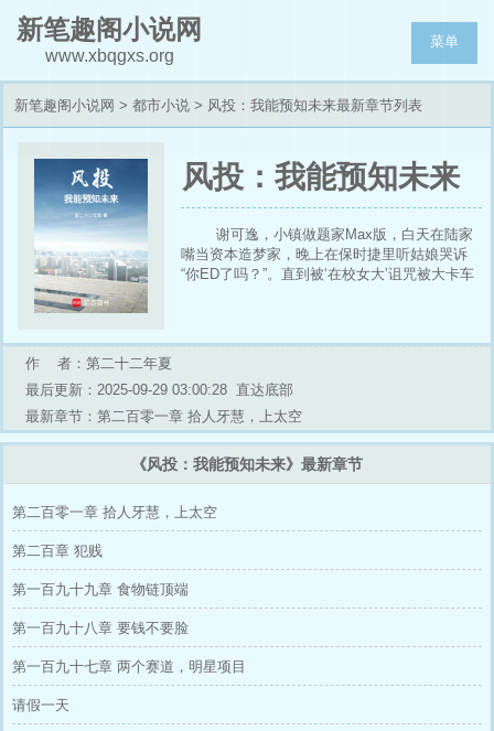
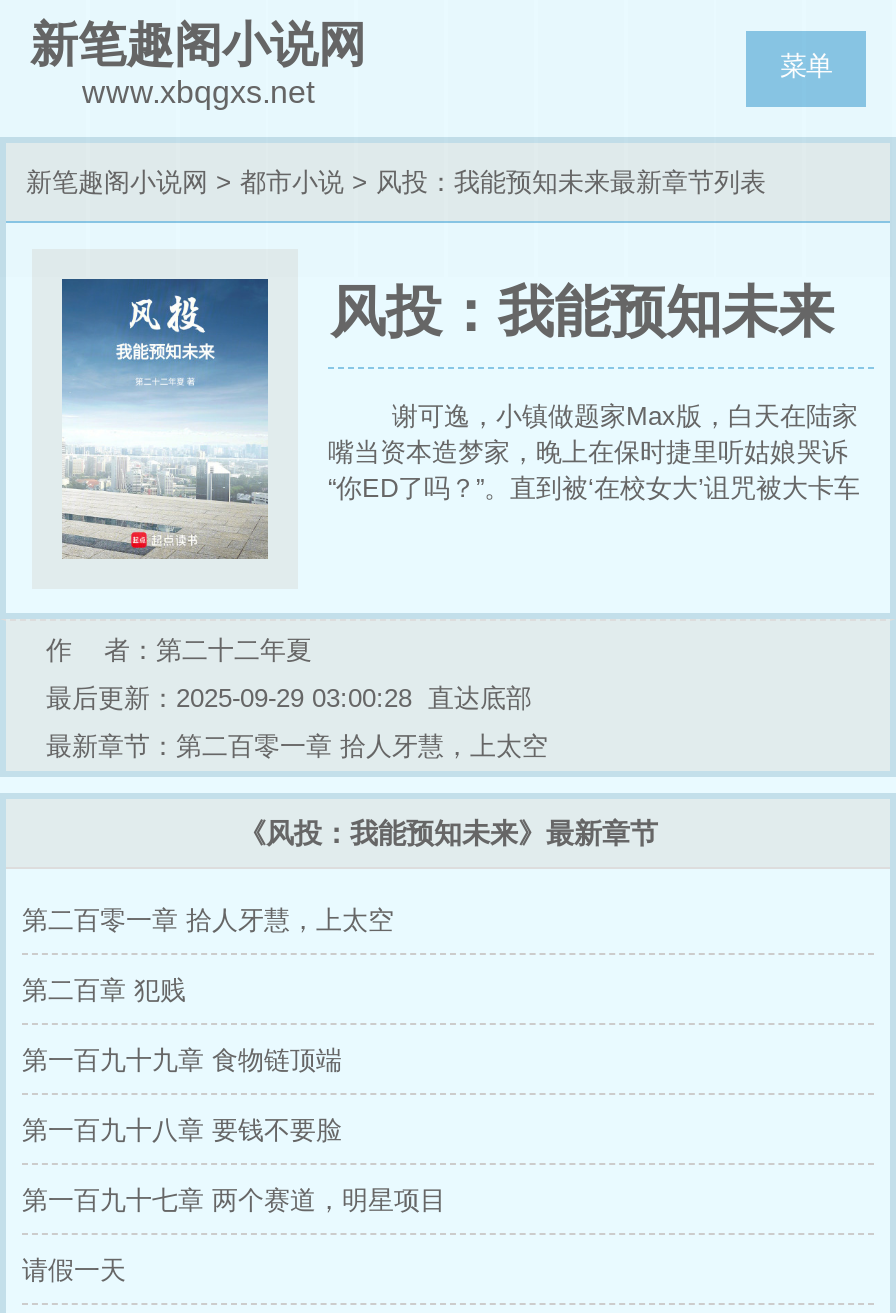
[45,46,174,65] www.xbqgxs.org -> [82,75,314,109] www.xbqgxs.net

